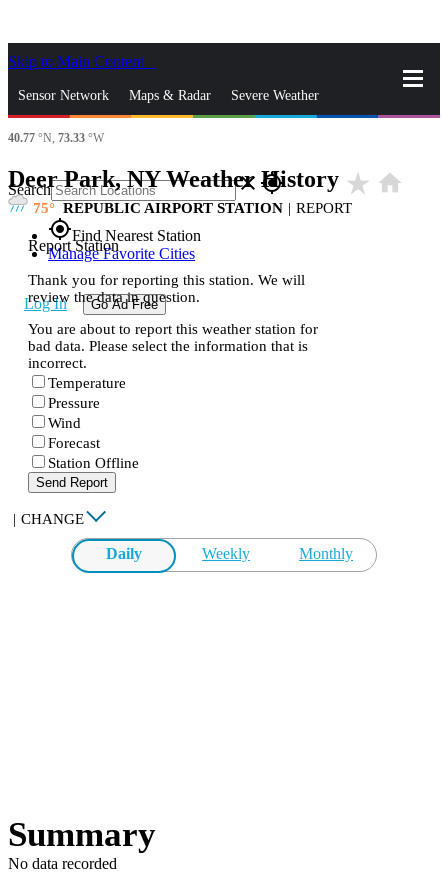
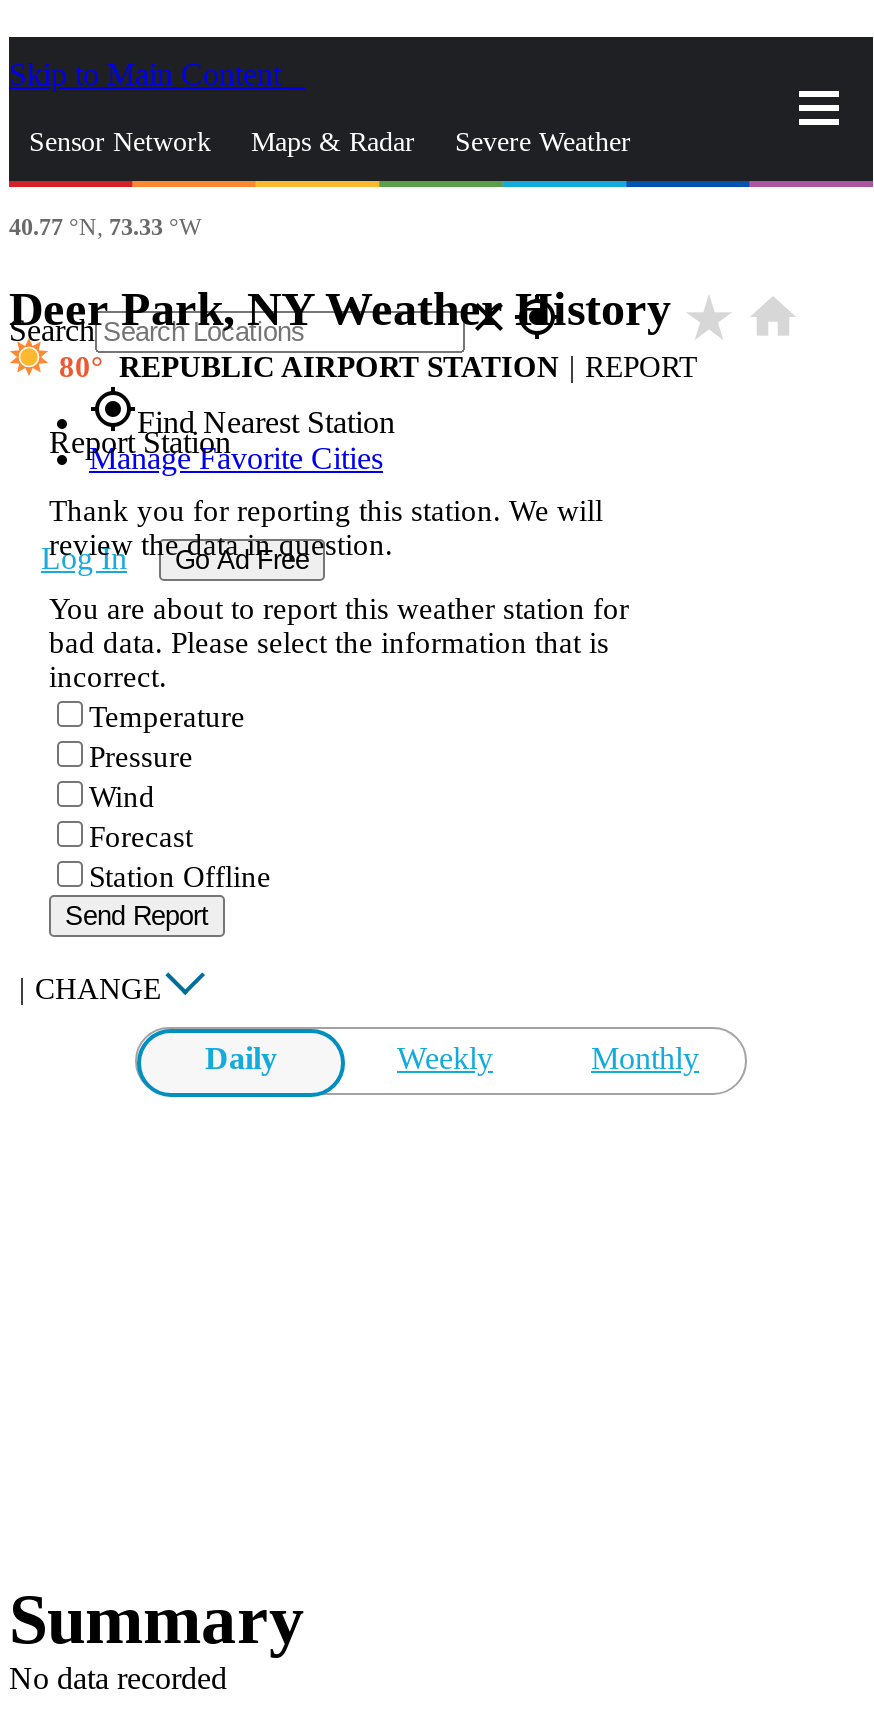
[33,200,49,216] 75 -> [59,351,91,383] 80

